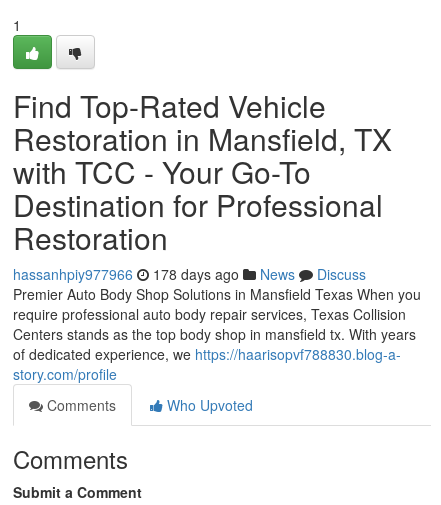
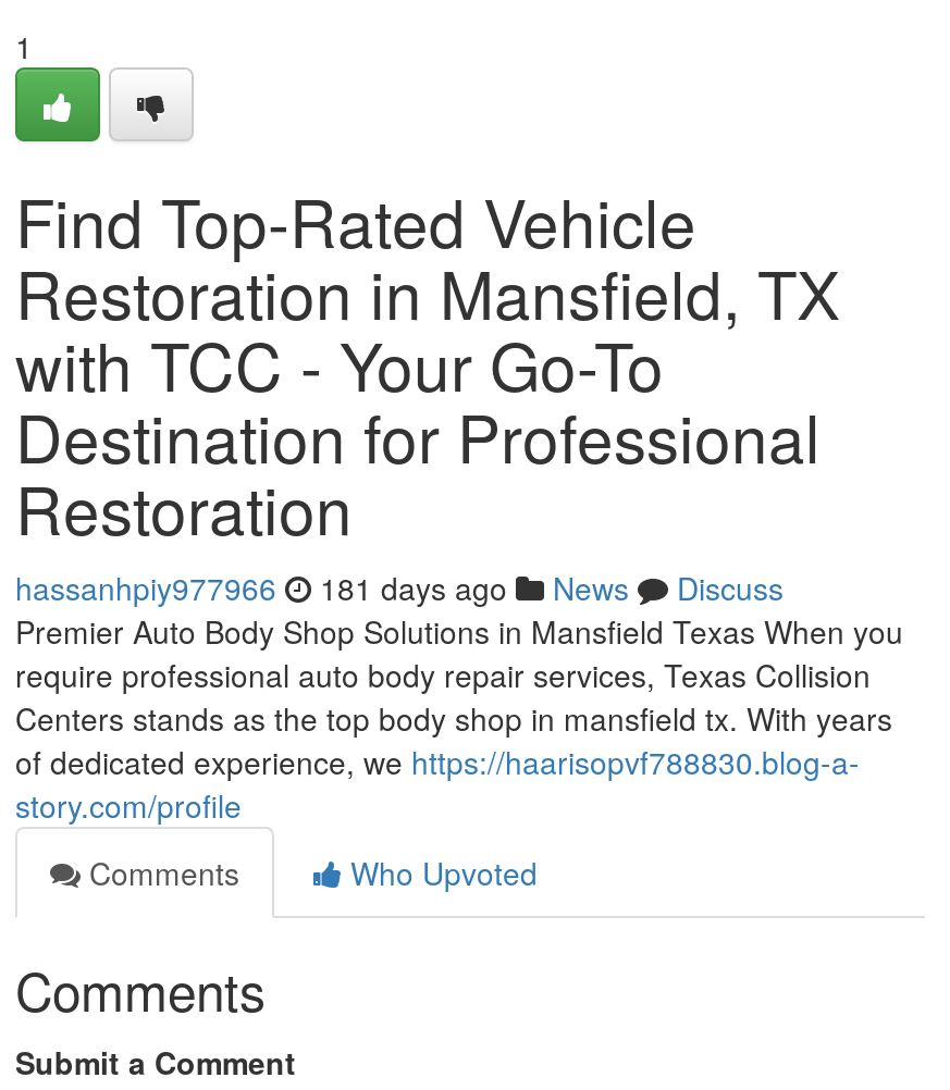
[13,264,366,284] hassanhpiy977966 178 days ago News Discuss -> [15,566,784,609] hassanhpiy977966 181 days ago News Discuss

